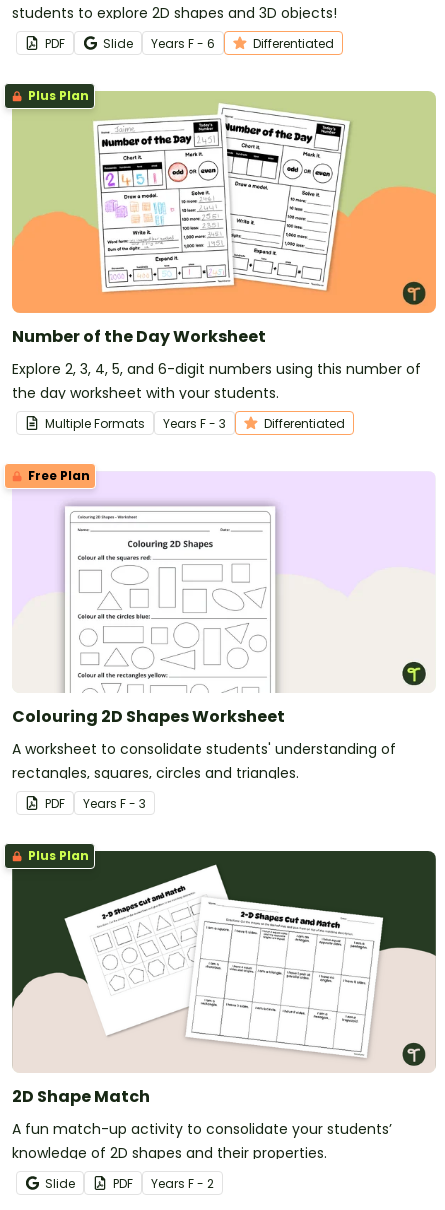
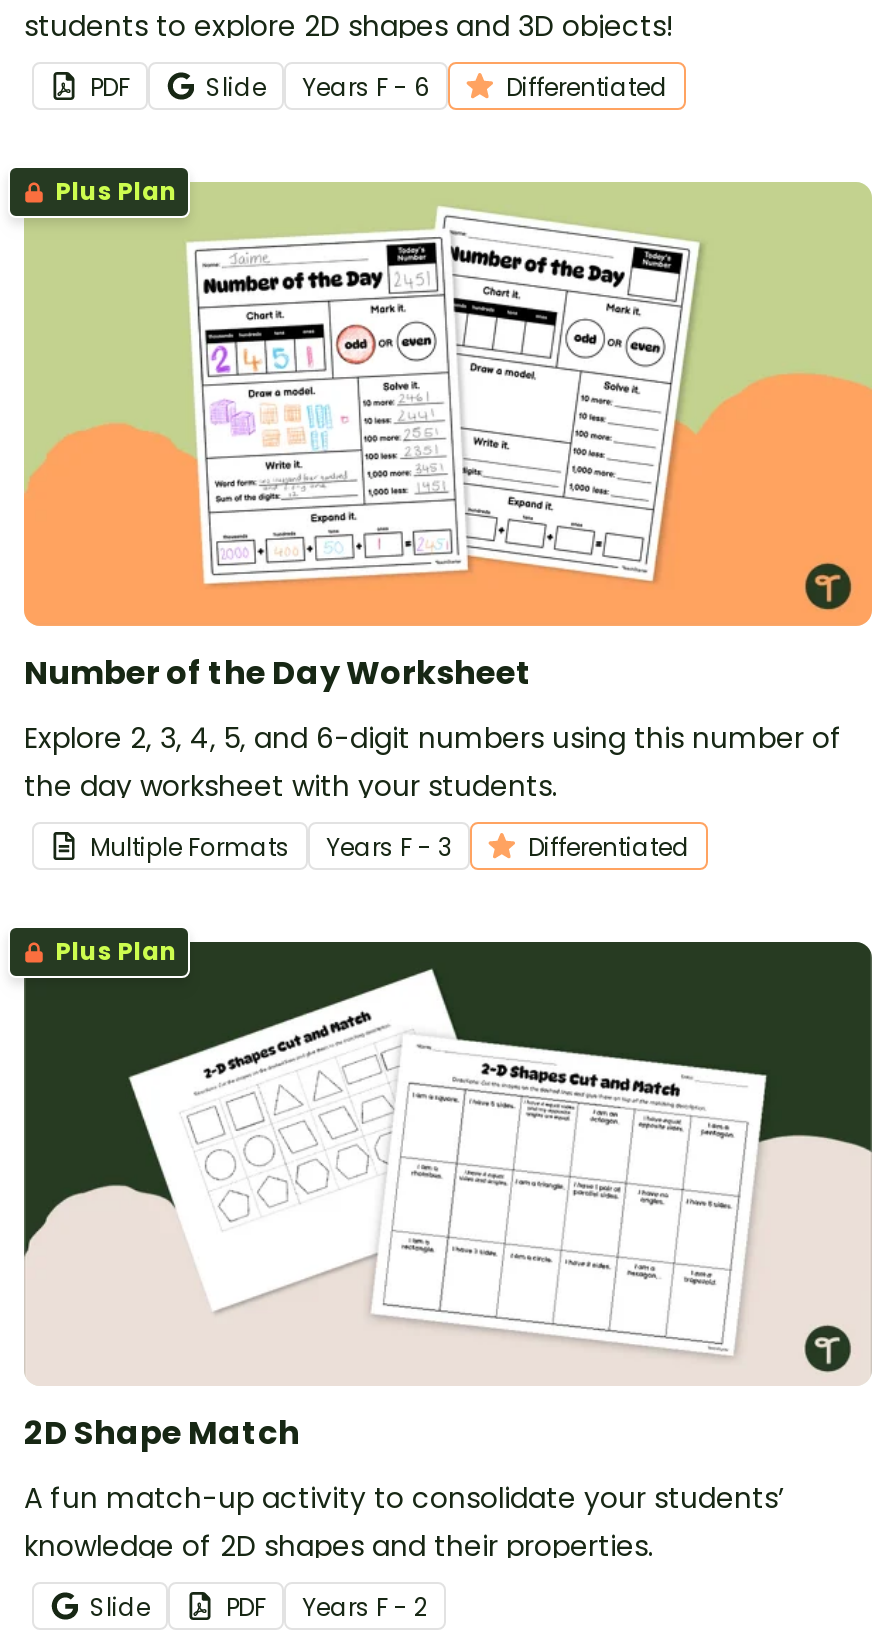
[4,463,436,692] [image] | Free Plan -> none
[12,705,396,812] Colouring 2D Shapes Worksheet | A worksheet to consolidate students' understanding of | rectangles, squares, circles and triangles. | PDF | Year s F - 3 -> none

